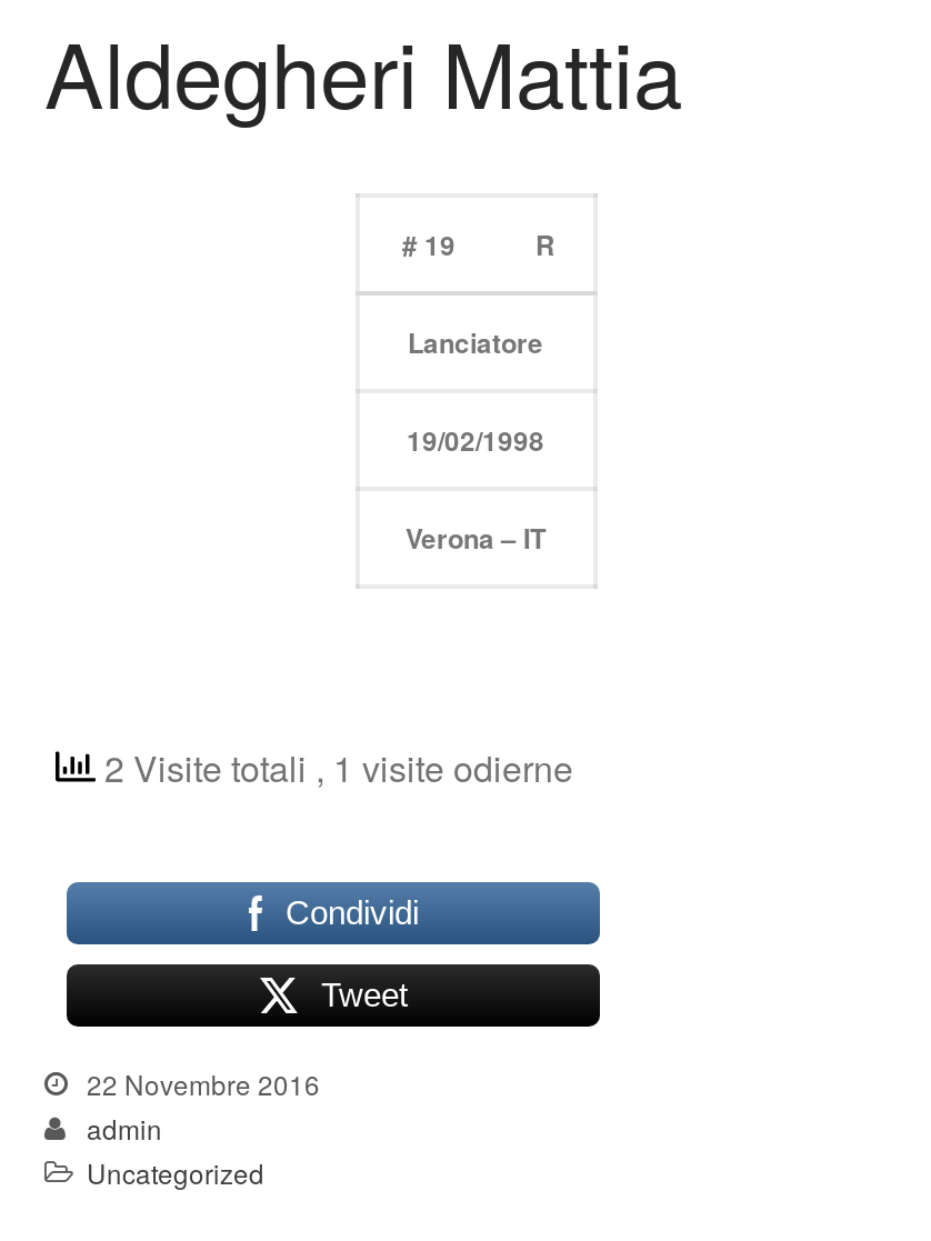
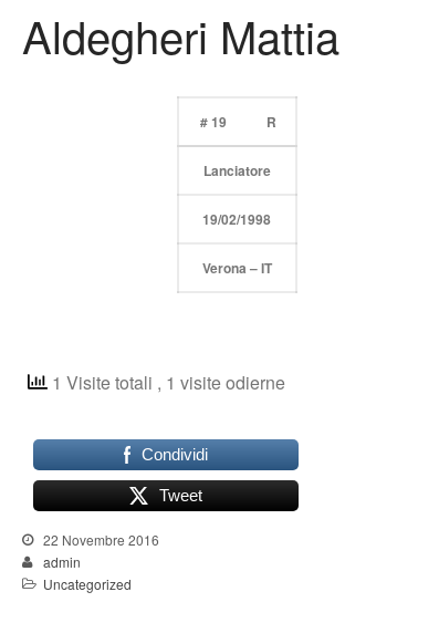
[96,742,573,793] 2 Visite totali, 1 visite odierne -> [48,369,285,395] 1 Visite totali, 1 visite odierne

